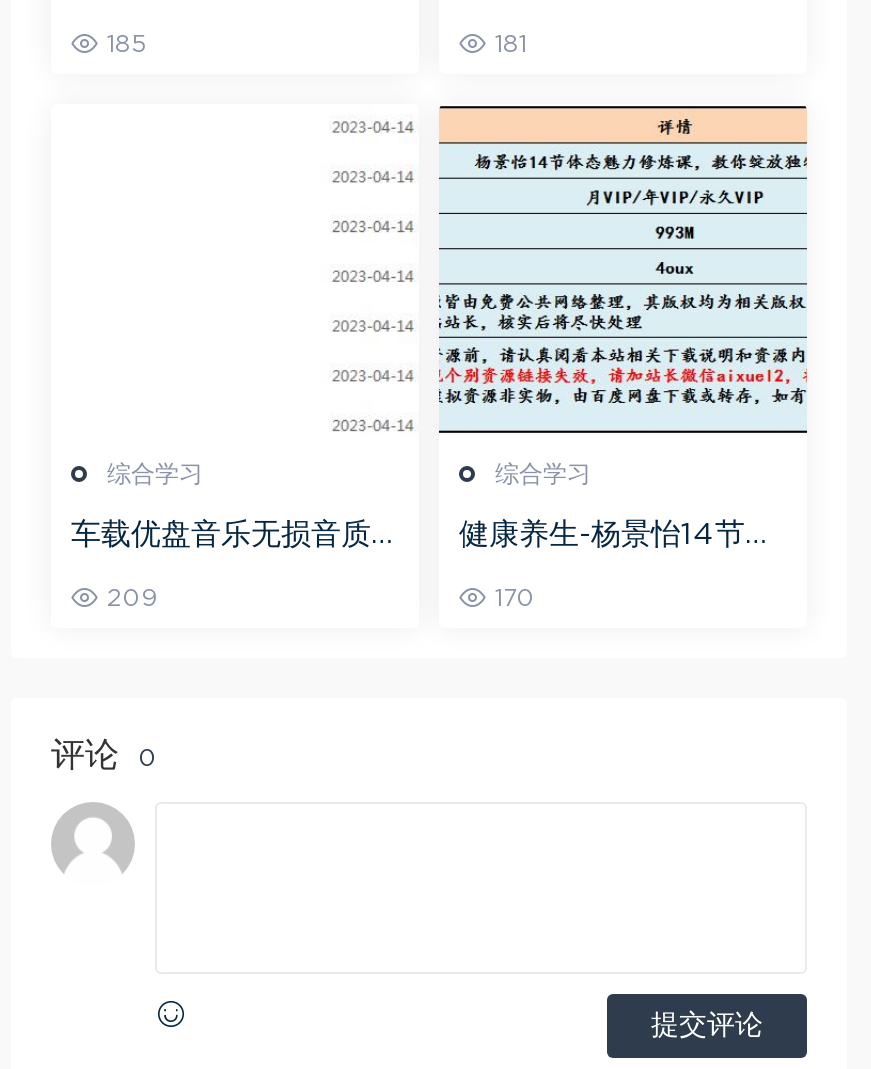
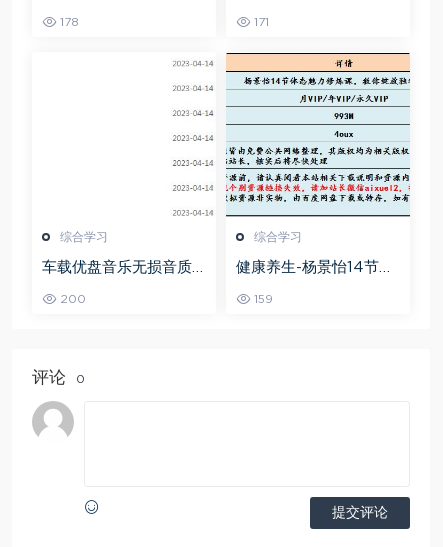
[99,31,145,55] 185 -> [56,16,79,28] 178
[487,31,527,55] 181 -> [250,16,269,28] 171
[99,585,157,609] 209 -> [56,293,86,305] 200
[487,585,535,609] 170 -> [250,293,273,305] 159

